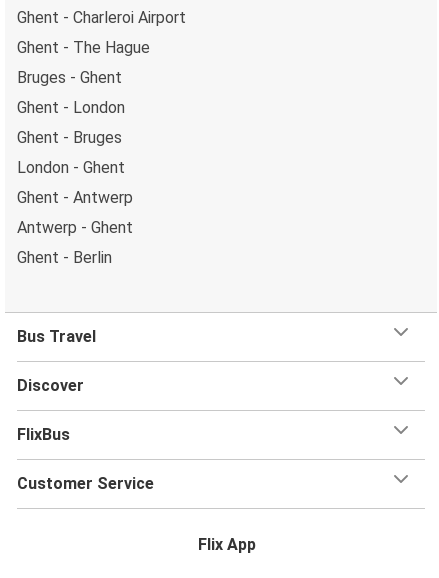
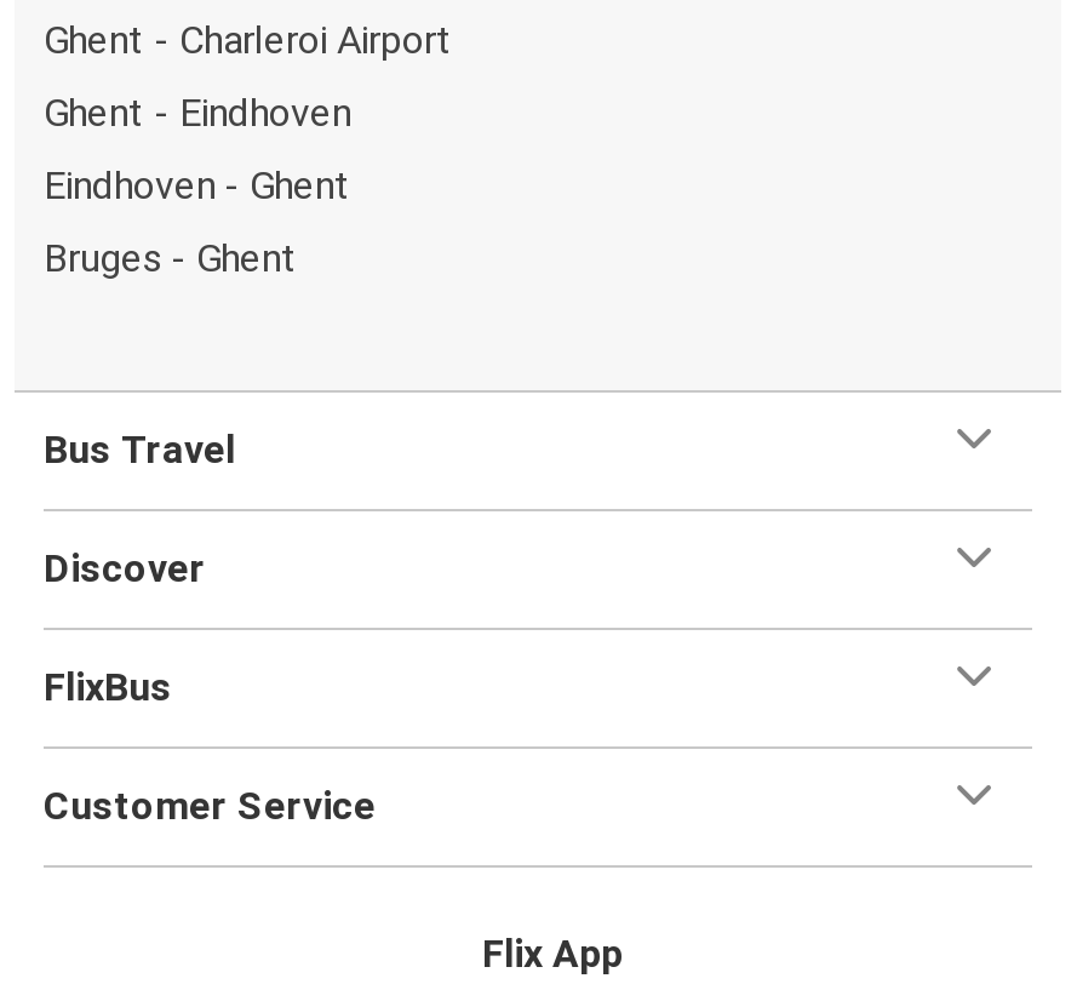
[17,37,150,56] Ghent - The Hague -> [44,88,351,207] Ghent - Eindhoven | Eindhoven - Ghent
moved [17,67,122,86] -> [44,234,298,280]: Bruges - Ghent
[17,97,133,266] Ghent - London | Ghent - Bruges | London - Ghent | Ghent - Antwerp | Antwerp - Ghent | Ghent - Berlin -> none

